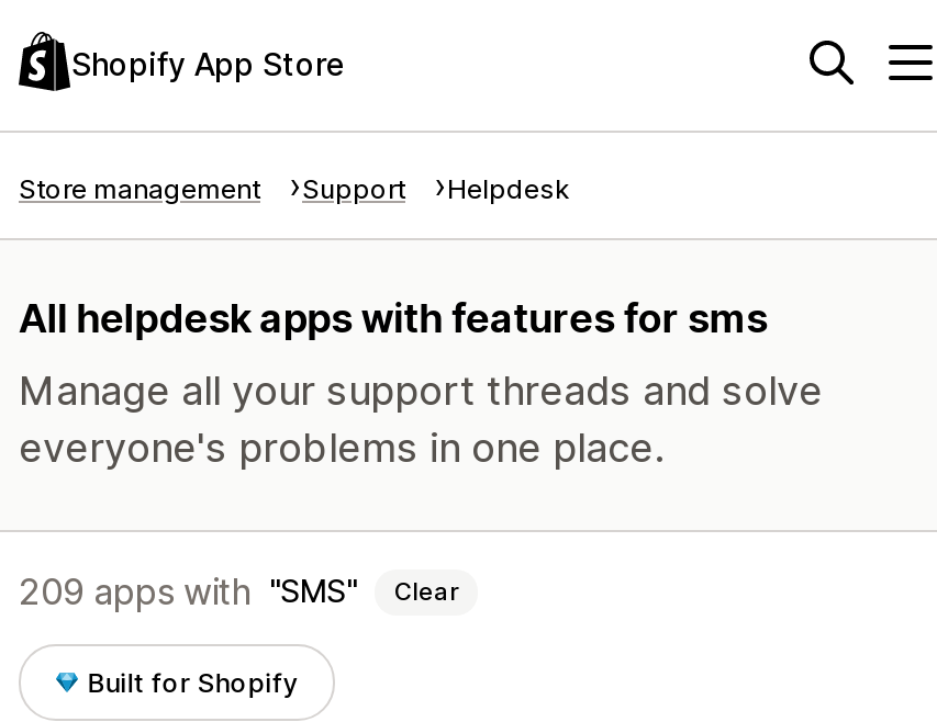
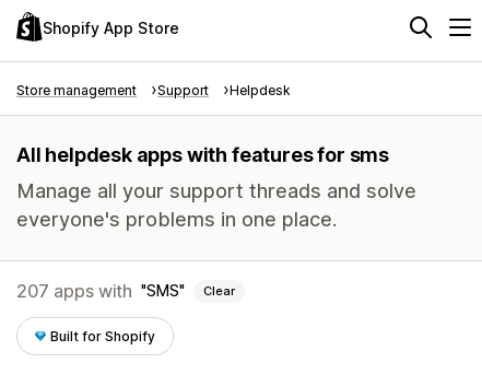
[19,569,458,613] 209 apps with SMS Clear -> [16,280,235,302] 207 apps with SMS Clear

